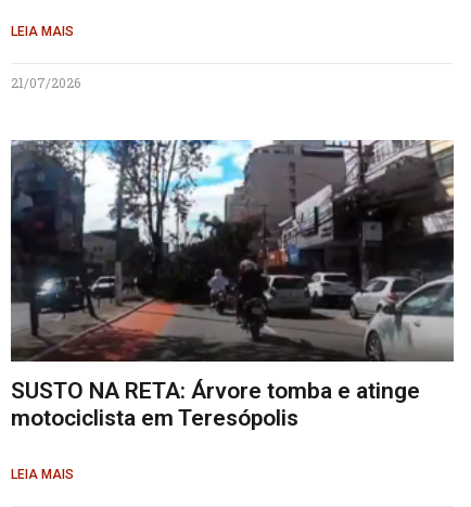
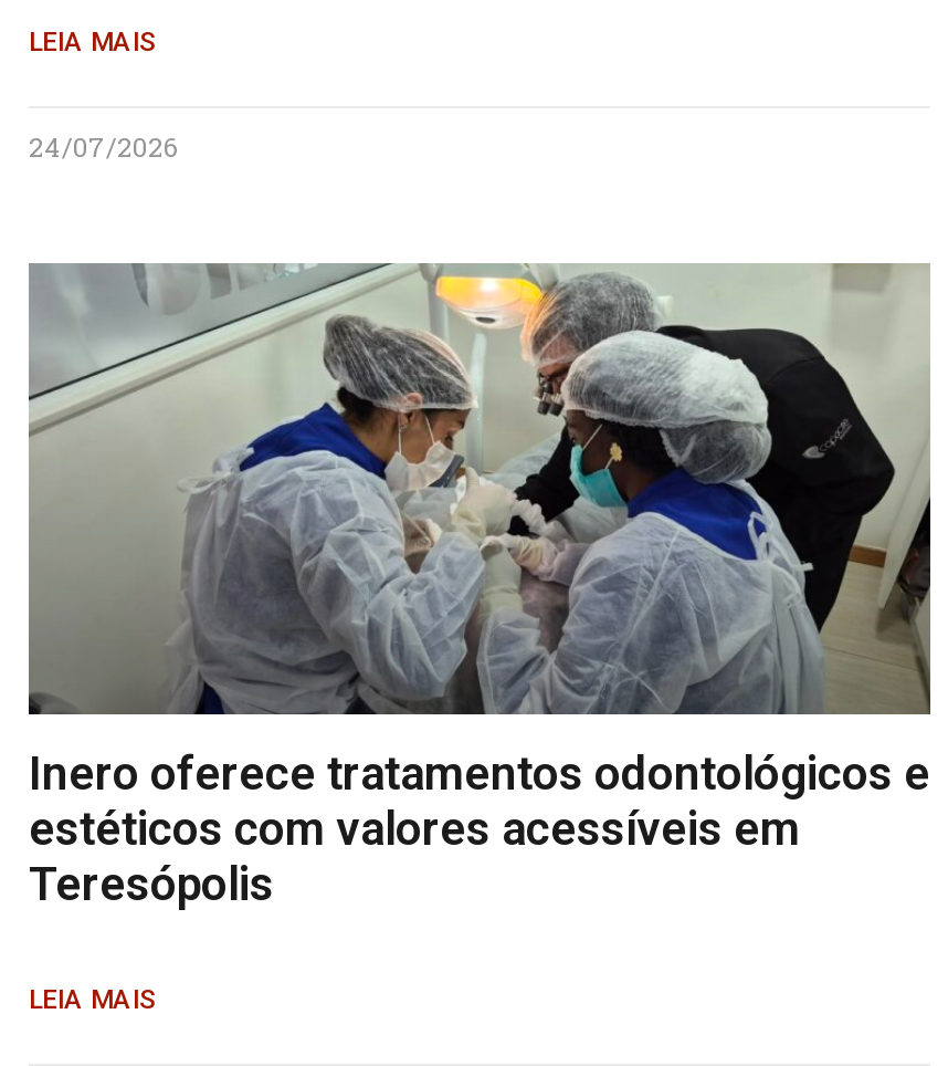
[11,74,80,92] 21/07/2026 -> [29,129,177,164] 24/07/2026
[11,139,454,431] [image] | SUSTO NA RETA: Árvore tomba e atinge | motociclista em Teresópolis -> [29,261,930,912] [image] | Inero oferece tratamentos odontológicos e | estéticos com valores acessíveis em | Teresópolis

